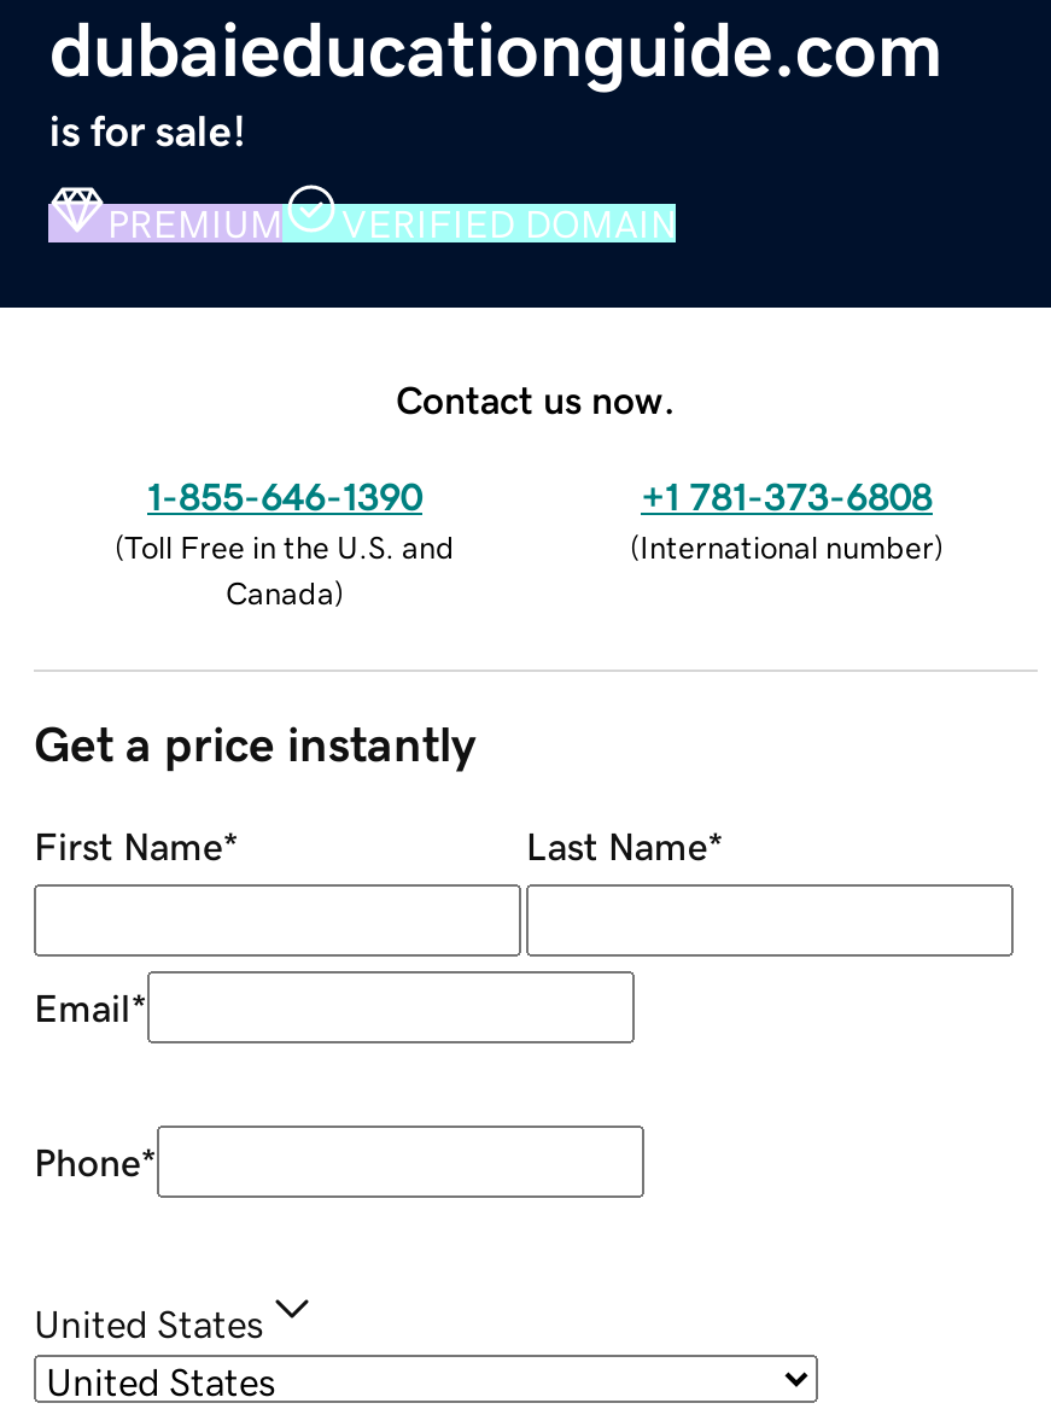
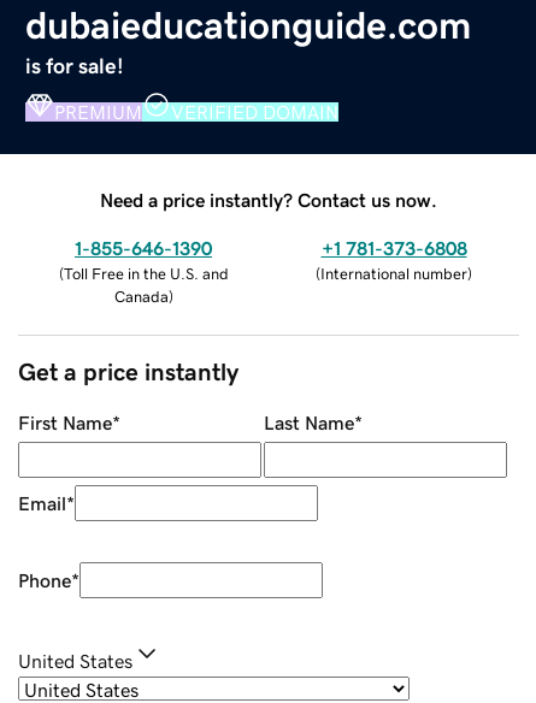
[396,379,676,418] Contact us now. -> [100,190,437,209] Need a price instantly? Contact us now.

